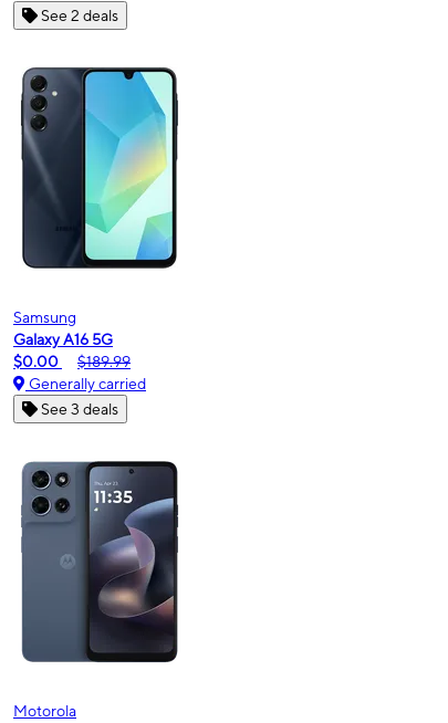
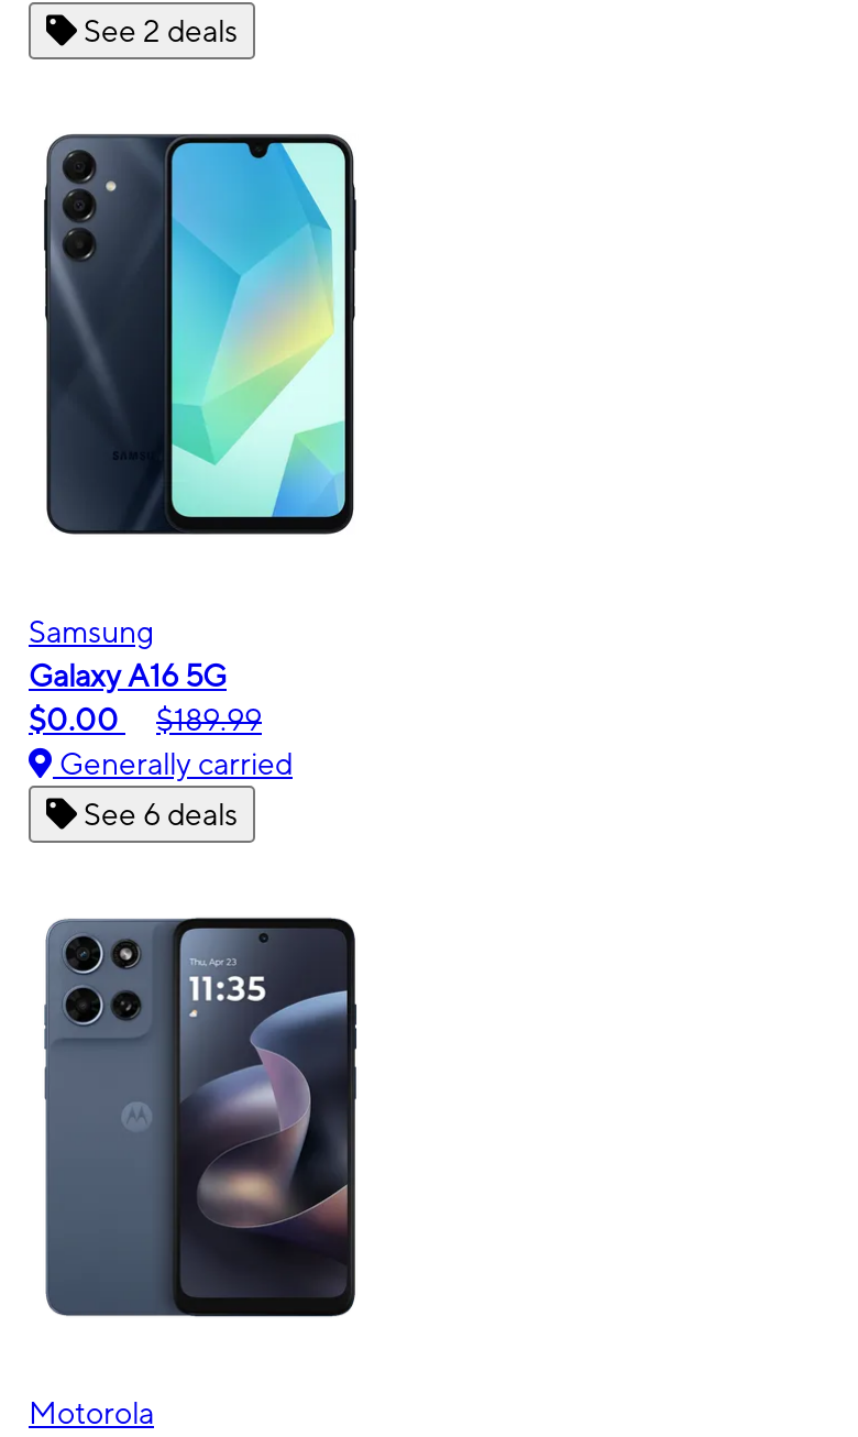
[41,400,118,418] See 3 deals -> [84,796,238,831] See 6 deals

